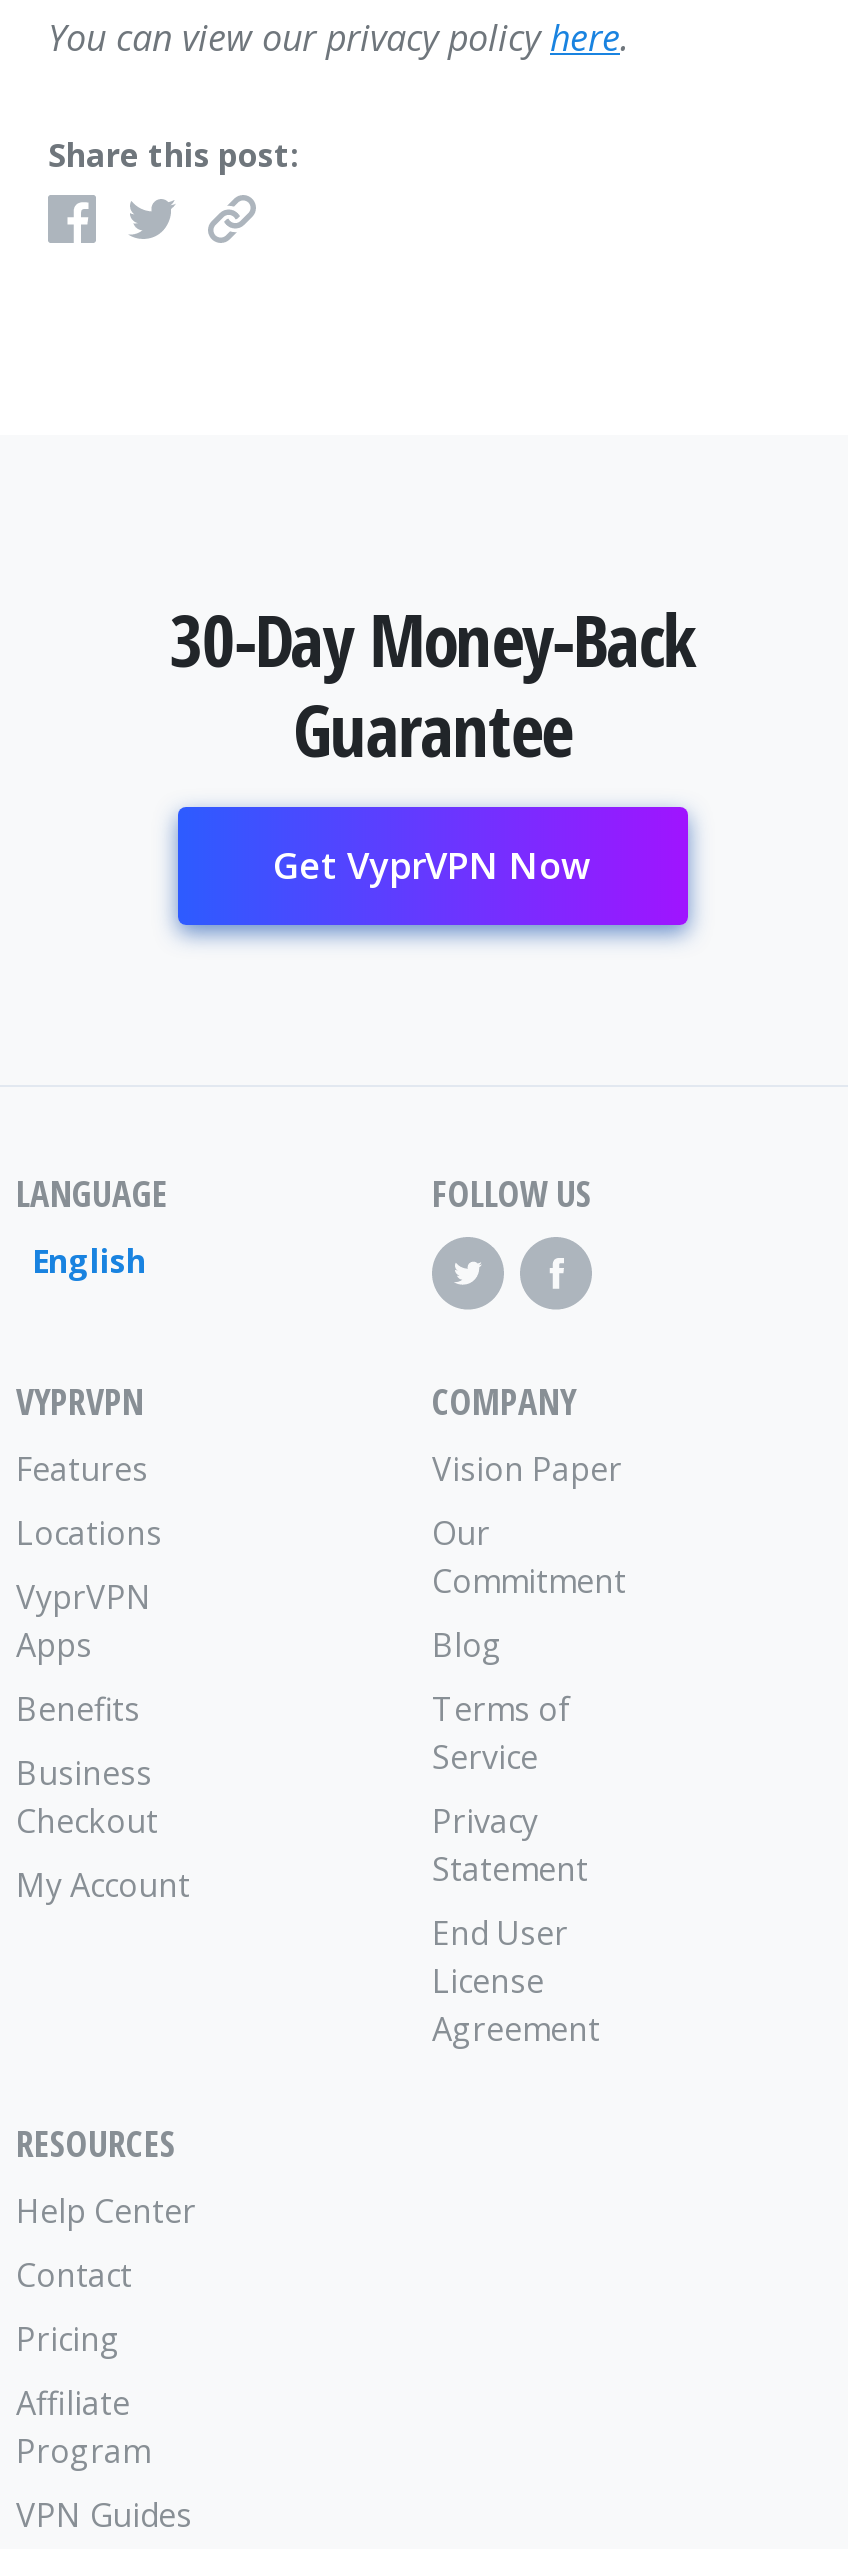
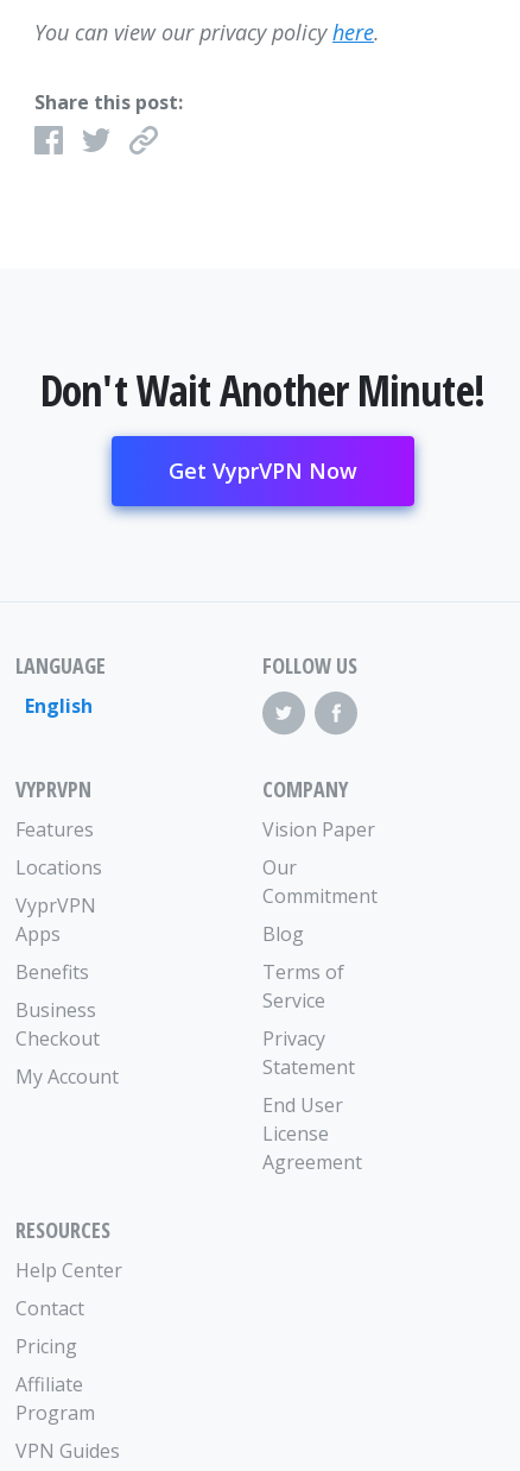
[169,591,695,779] 30-Day Money-Back | Guarantee -> [41,361,484,419] Don't Wait Another Minute!

